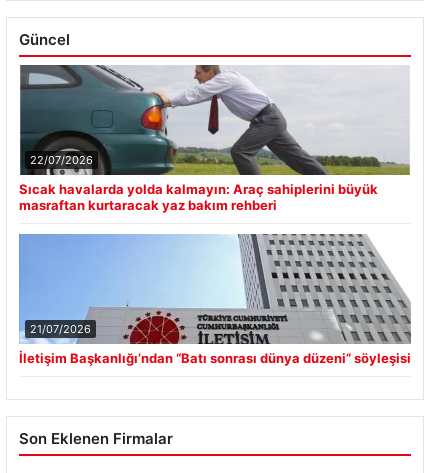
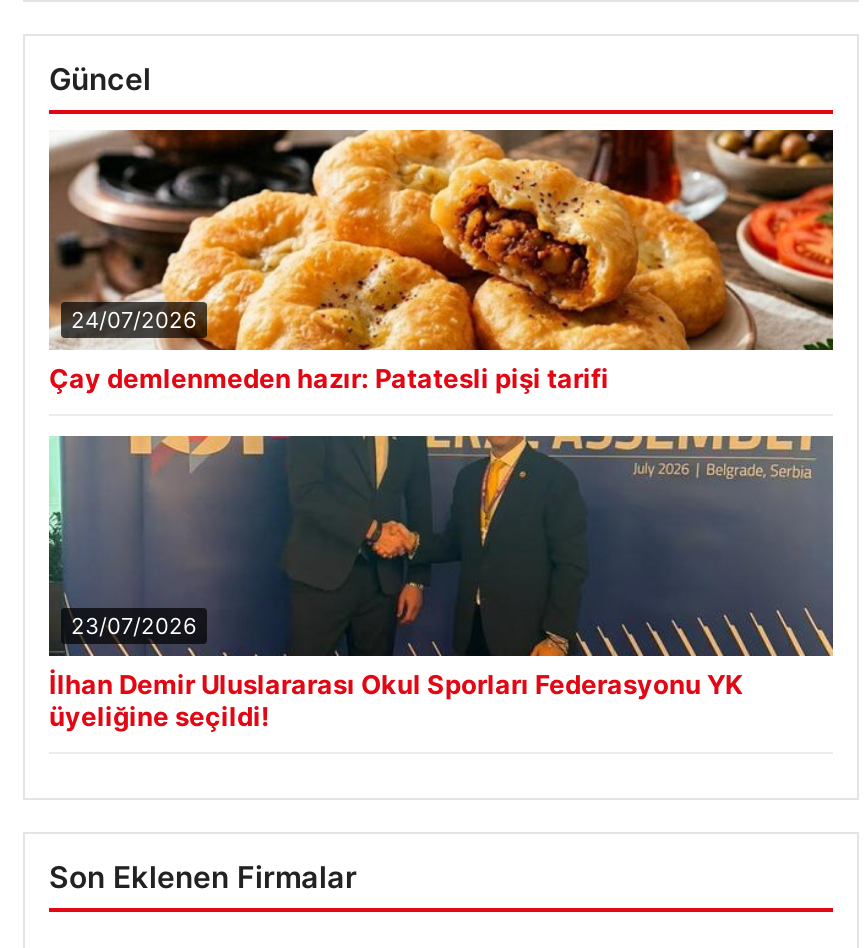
[19,64,411,176] [image] | 22/07/2026 -> [49,128,835,352] [image] | 24/07/2026
[19,181,378,213] Sıcak havalarda yolda kalmayın: Araç sahiplerini büyük | masraftan kurtaracak yaz bakım rehberi -> [49,362,609,394] Çay demlenmeden hazır: Patatesli pişi tarifi
[18,218,412,342] [image] | 21/07/2026 -> [47,434,835,684] [image] | 23/07/2026
[19,350,411,366] İletişim Başkanlığı’ndan “Batı sonrası dünya düzeni” söyleşisi -> [49,668,743,732] İlhan Demir Uluslararası Okul Sporları Federasyonu YK | üyeliğine seçildi!

